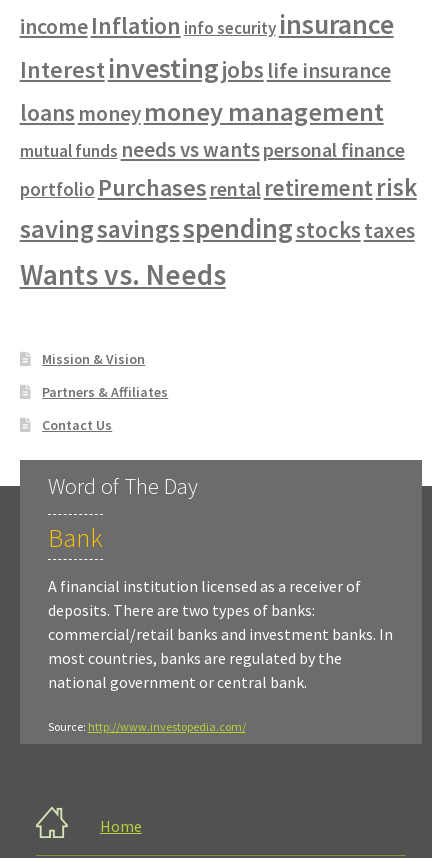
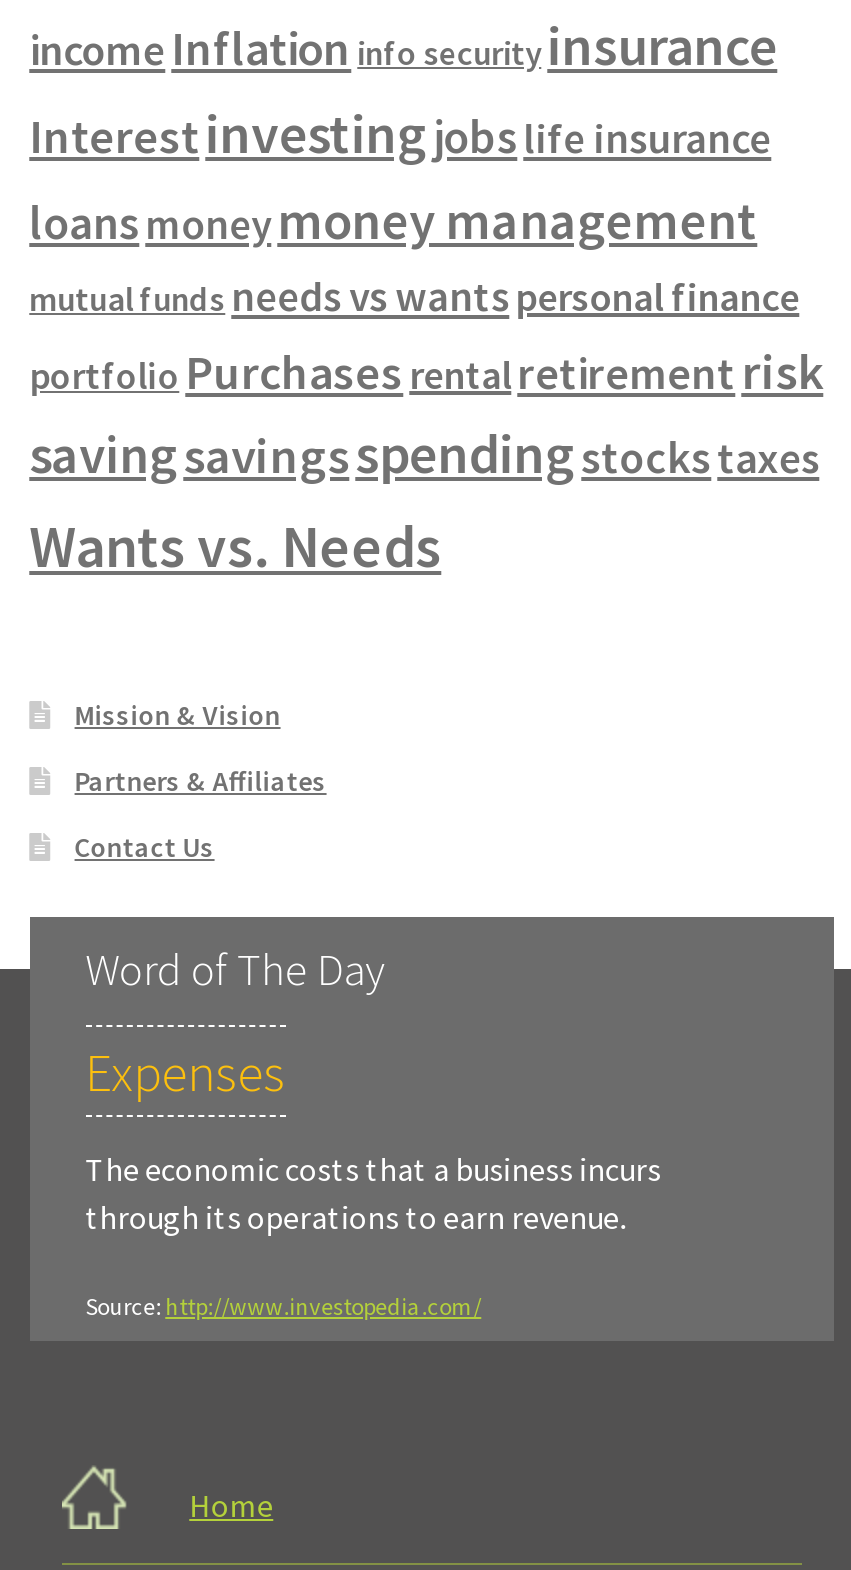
[48,521,103,554] Bank -> [85,1038,285,1104] Expenses
[48,576,393,692] A financial institution licensed as a receiver of | deposits. There are two types of banks: | commercial/retail banks and investment banks. In | most countries, banks are regulated by the | national government or central bank. -> [85,1149,661,1237] The economic costs that a business incurs | through its operations to earn revenue.

